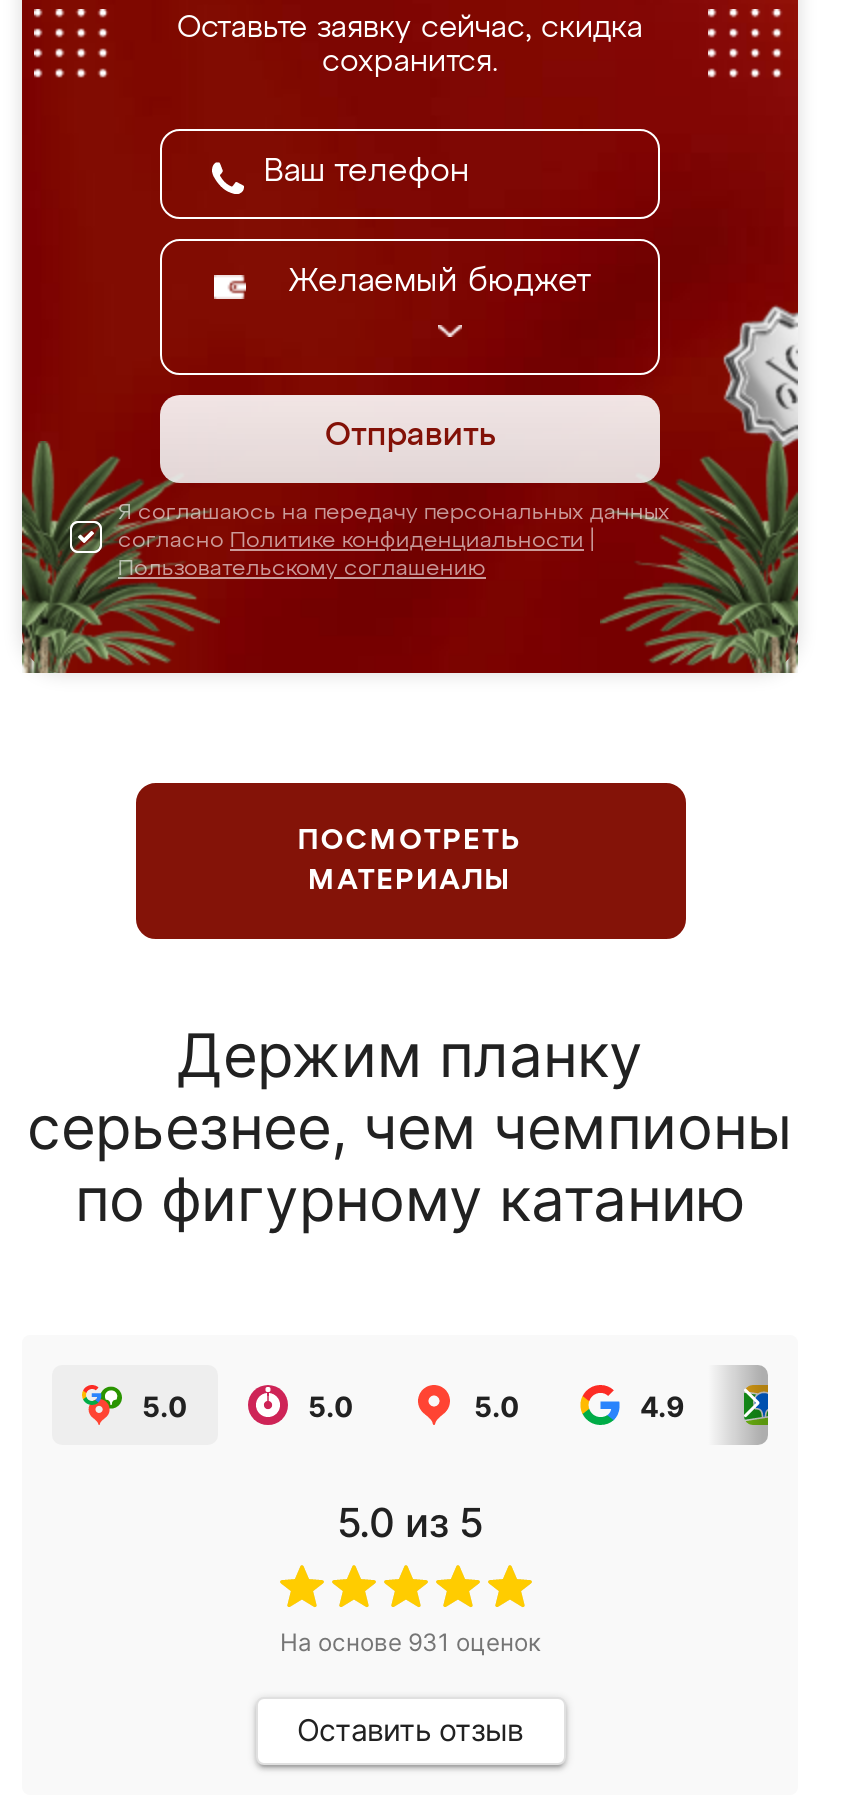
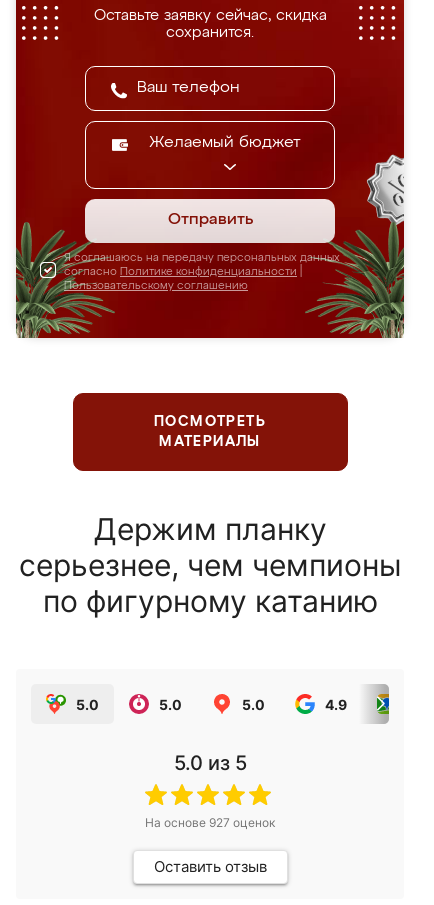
[280,1627,540,1657] На основе 931 оценок -> [145,815,275,830] На основе 927 оценок

